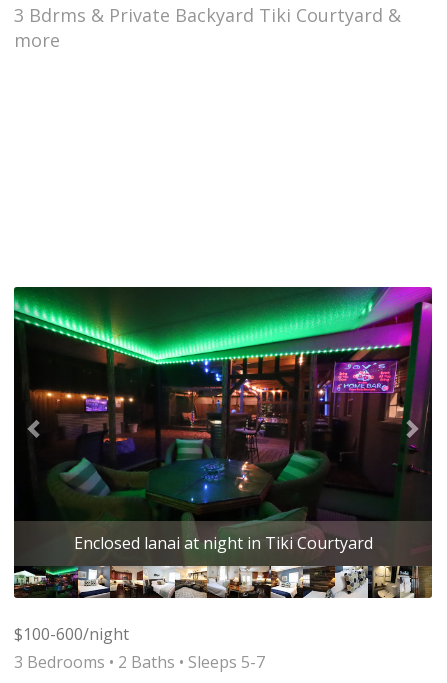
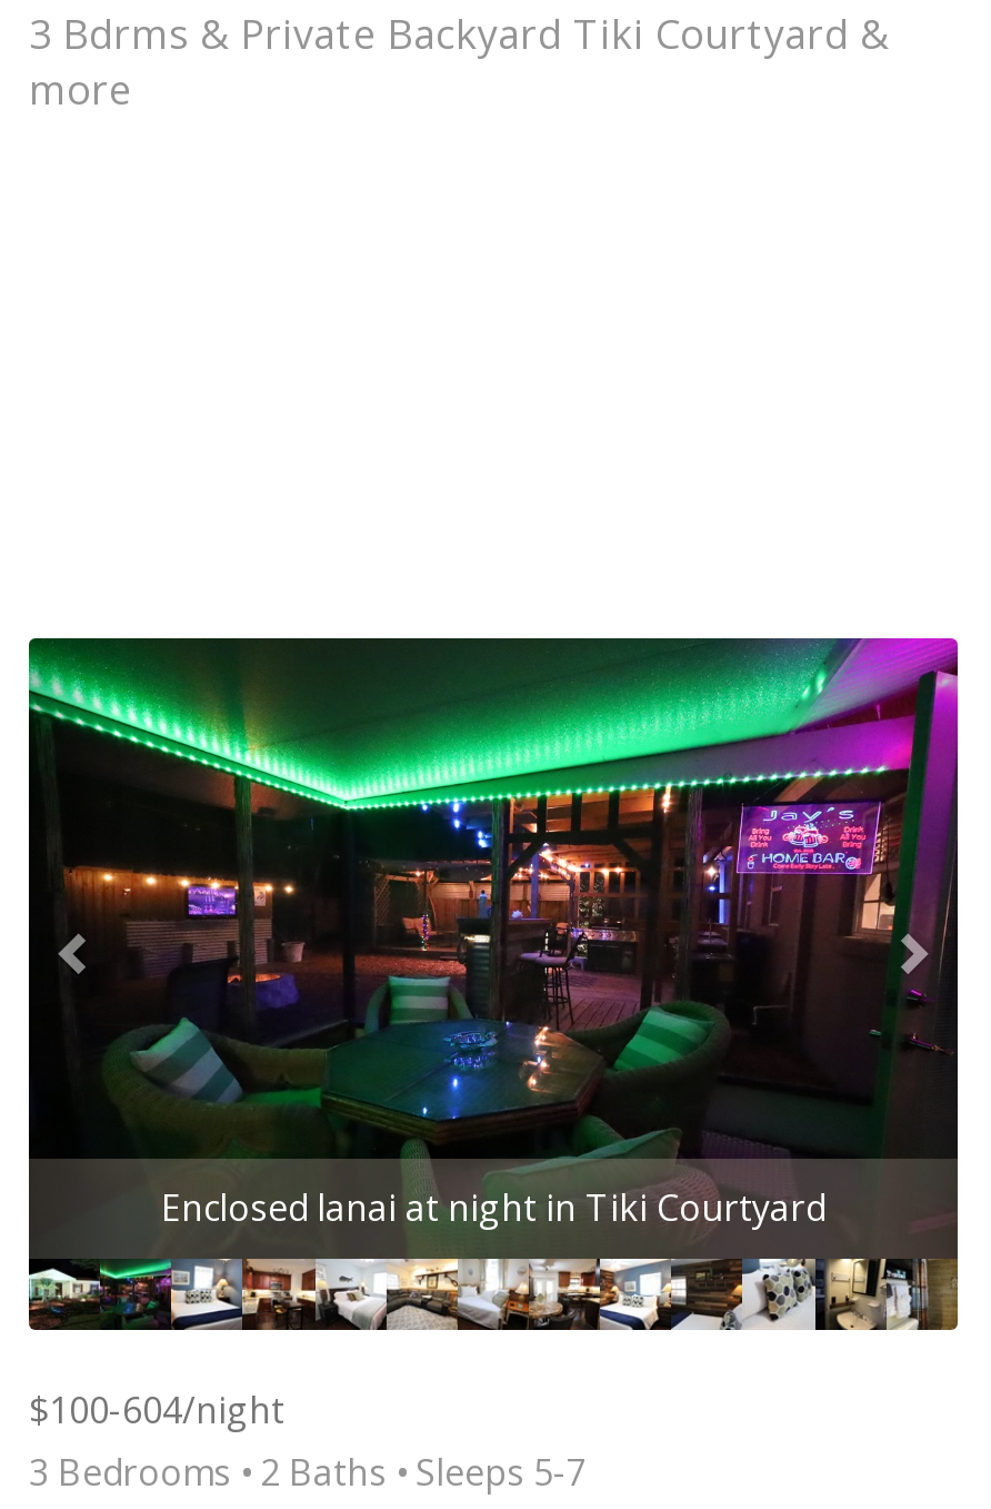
[14,623,129,645] $100-600/night -> [29,1385,284,1434] $100-604/night

